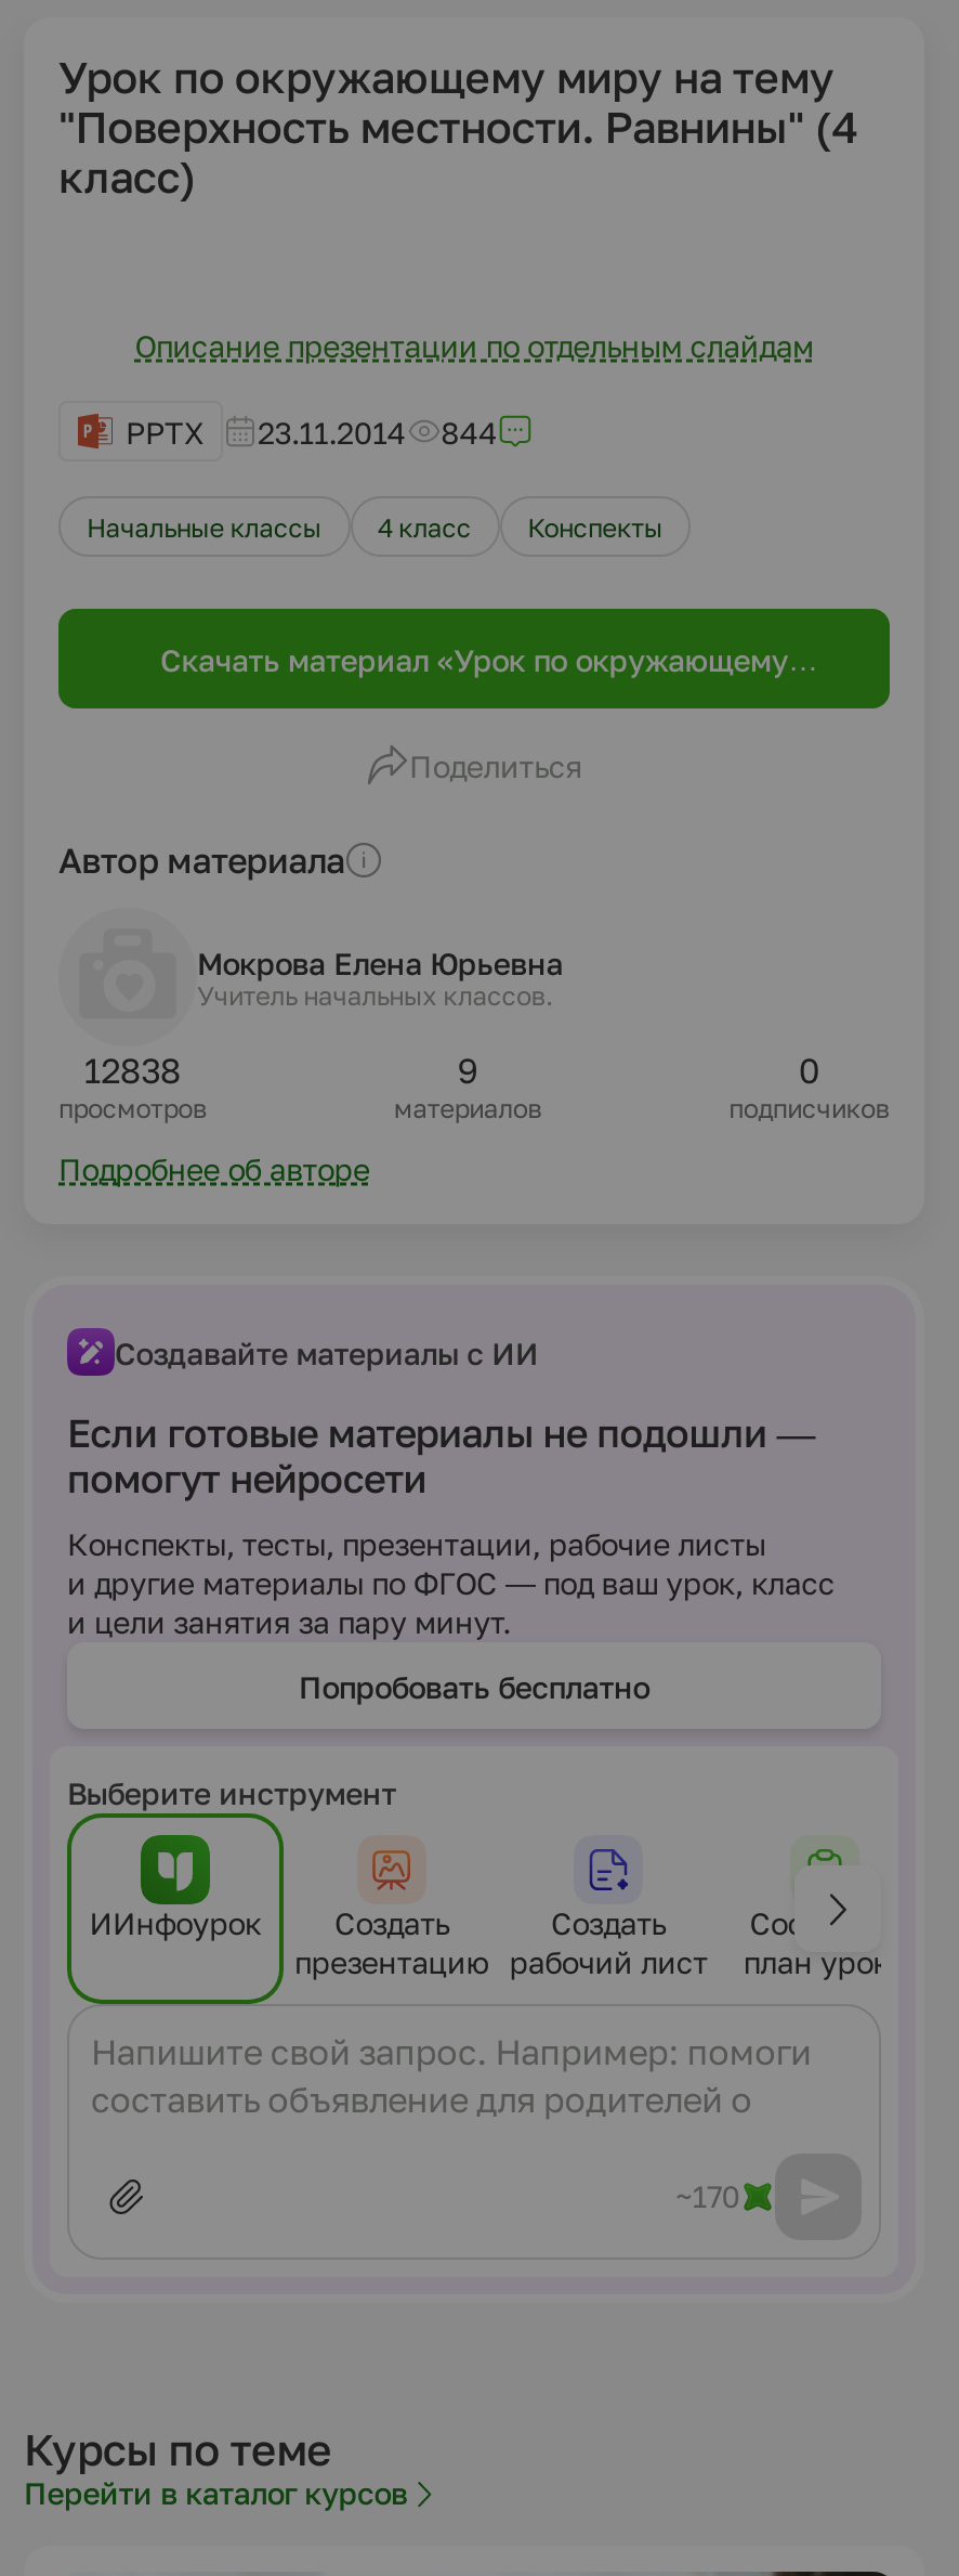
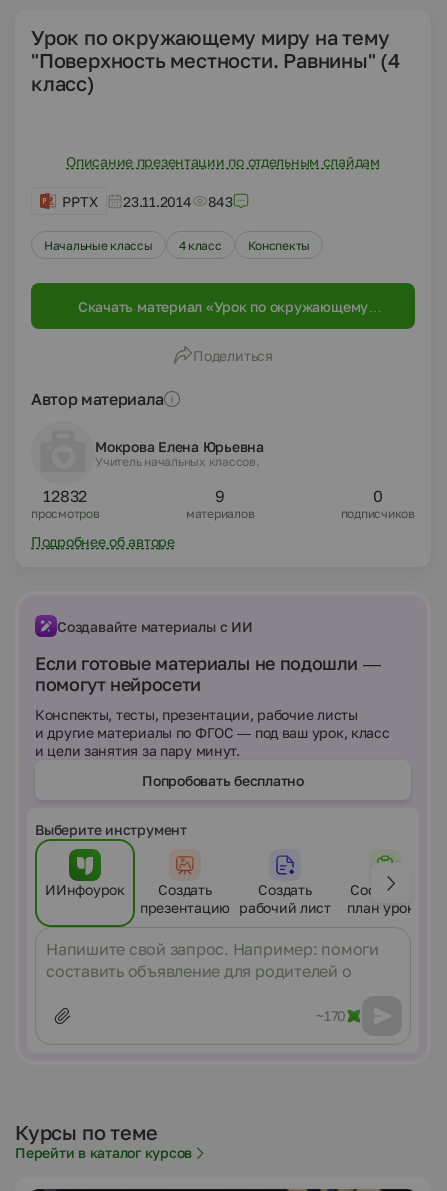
[126,413,498,450] PPTX 23.11.2014 844 -> [62,192,233,209] PPTX 23.11.2014 843
[84,1049,181,1092] 12838 -> [43,486,87,506] 12832

